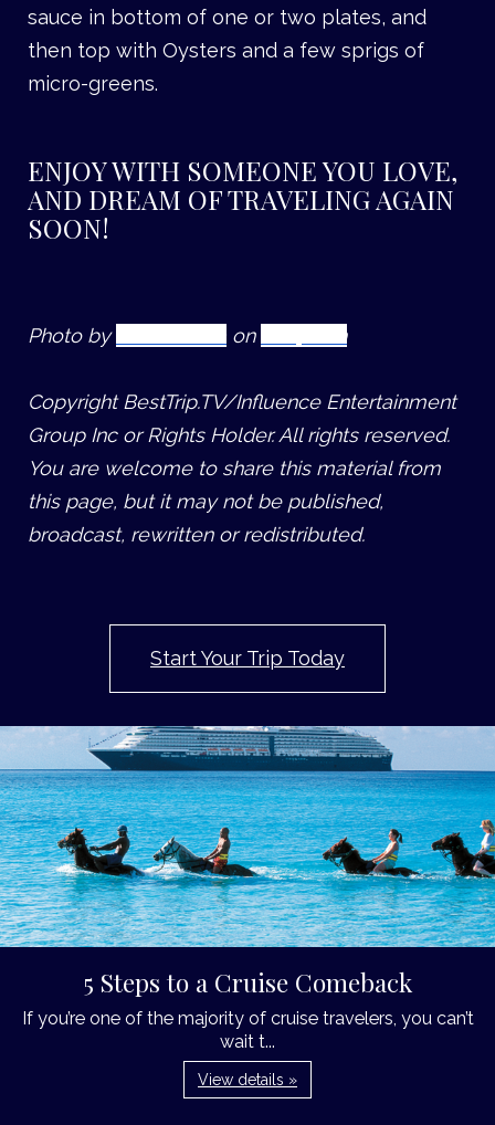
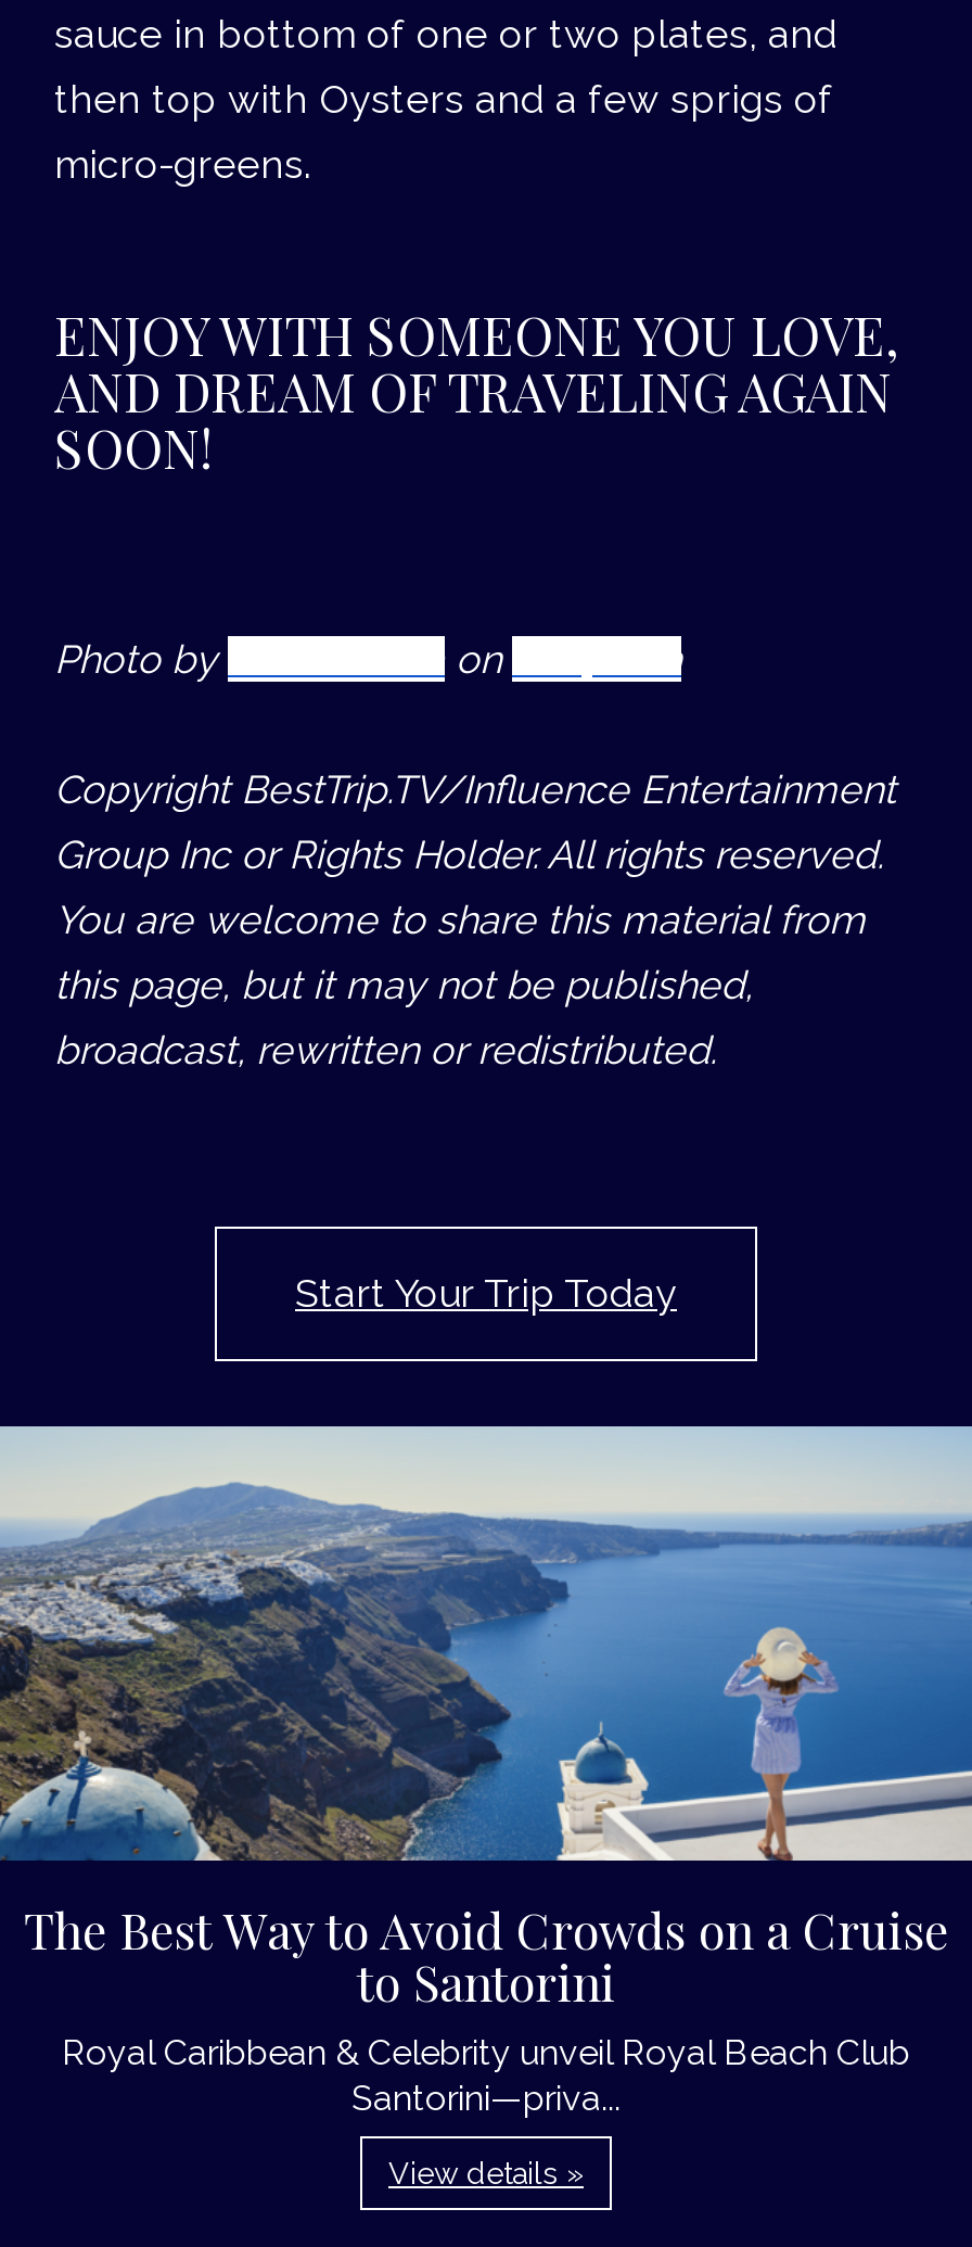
[3,726,492,1052] [image] | 5 Steps to a Cruise Comeback | If you’re one of the majority of cruise travelers, you can’t | wait t... -> [7,1426,965,2119] [image] | The Best Way to Avoid Crowds on a Cruise | to Santorini | Royal Caribbean & Celebrity unveil Royal Beach Club | Santorini—priva...

